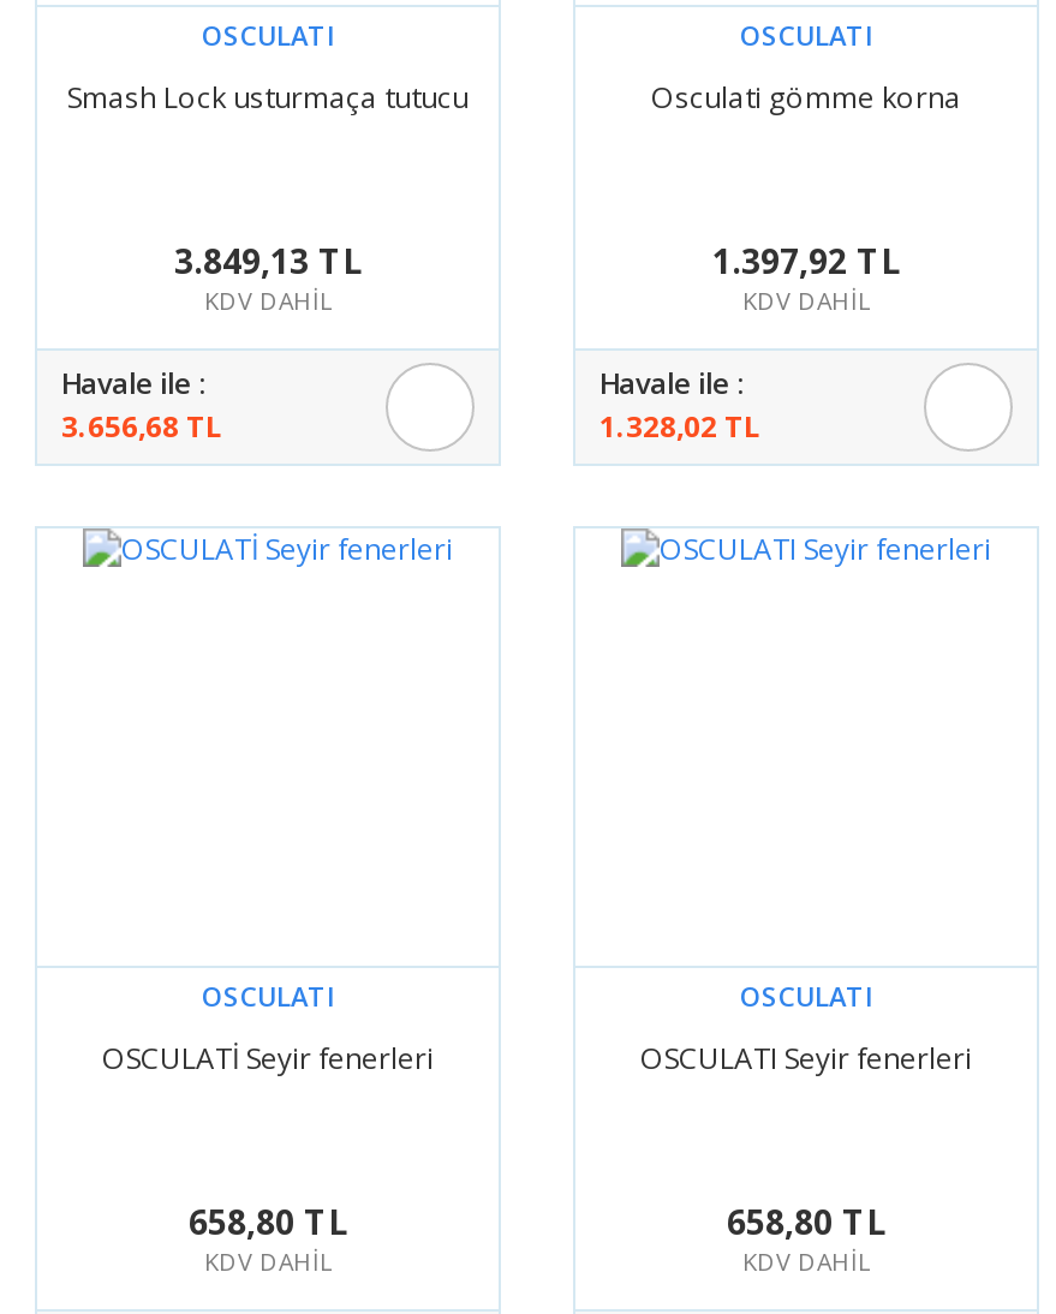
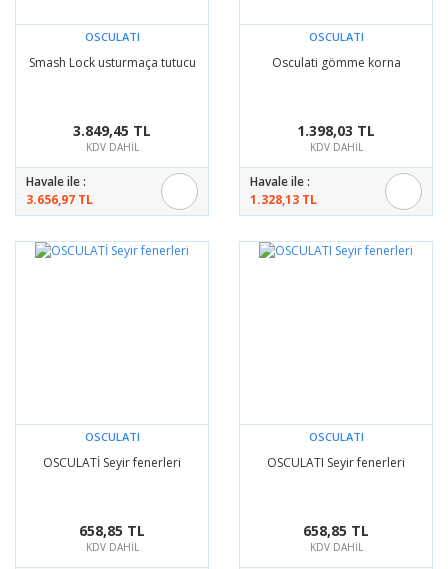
[174,237,362,283] 3.849,13 TL -> [73,121,151,140] 3.849,45 TL
[712,237,900,283] 1.397,92 TL -> [297,121,375,140] 1.398,03 TL
[61,407,222,448] 3.656,68 TL -> [26,191,93,208] 3.656,97 TL
[599,407,760,448] 1.328,02 TL -> [250,191,317,208] 1.328,13 TL
[189,1199,347,1245] 658,80 TL -> [79,521,145,540] 658,85 TL
[727,1199,885,1245] 658,80 TL -> [303,521,369,540] 658,85 TL

